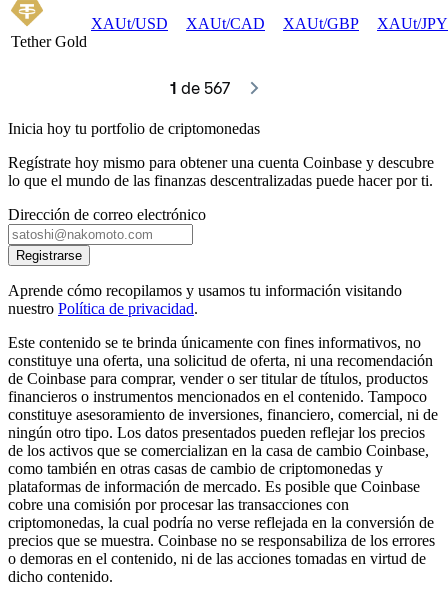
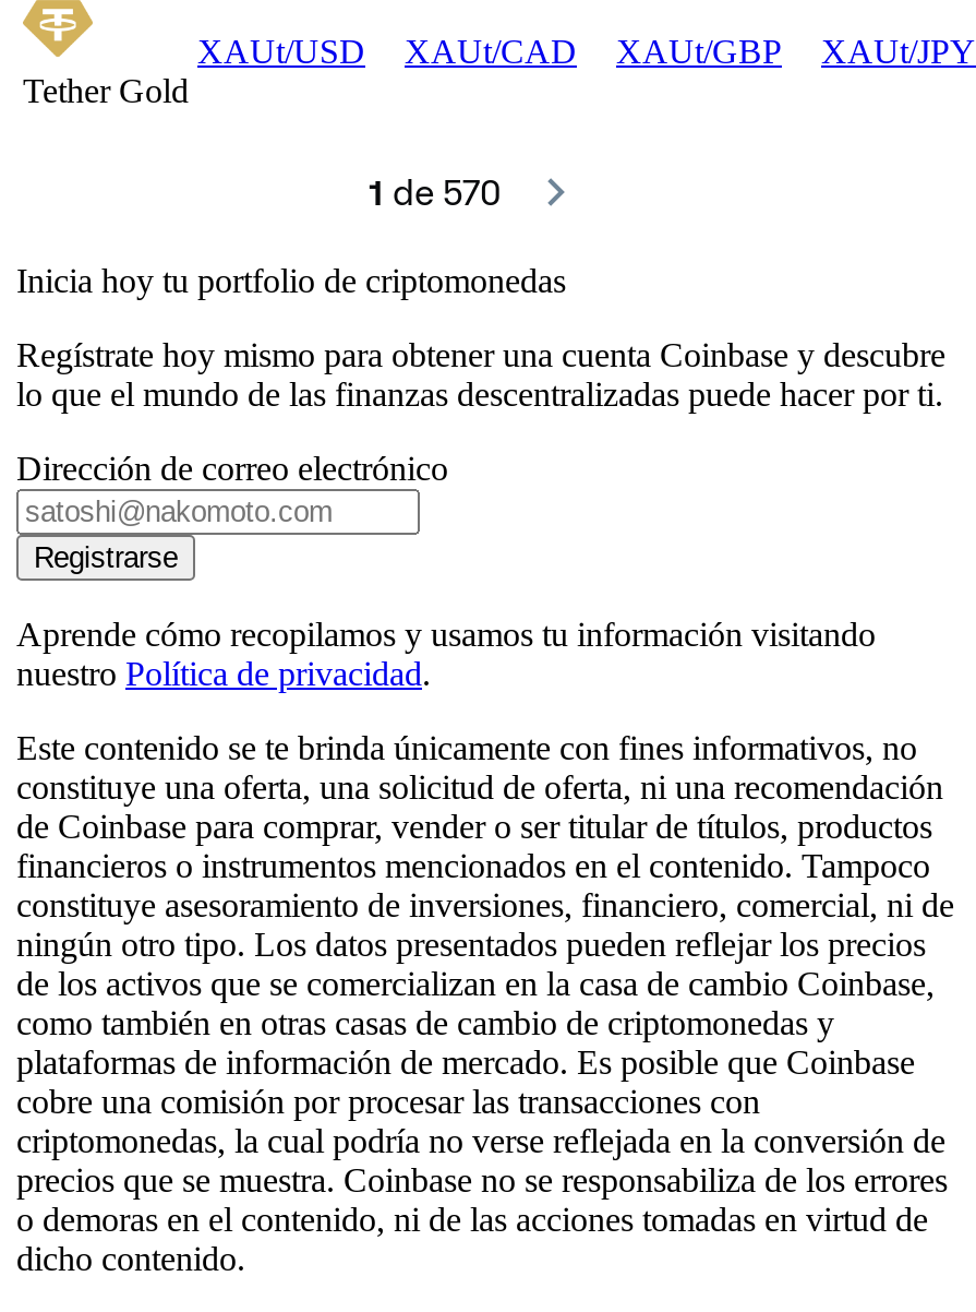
[170,77,230,97] 1 de 567 -> [369,169,502,213] 1 de 570

